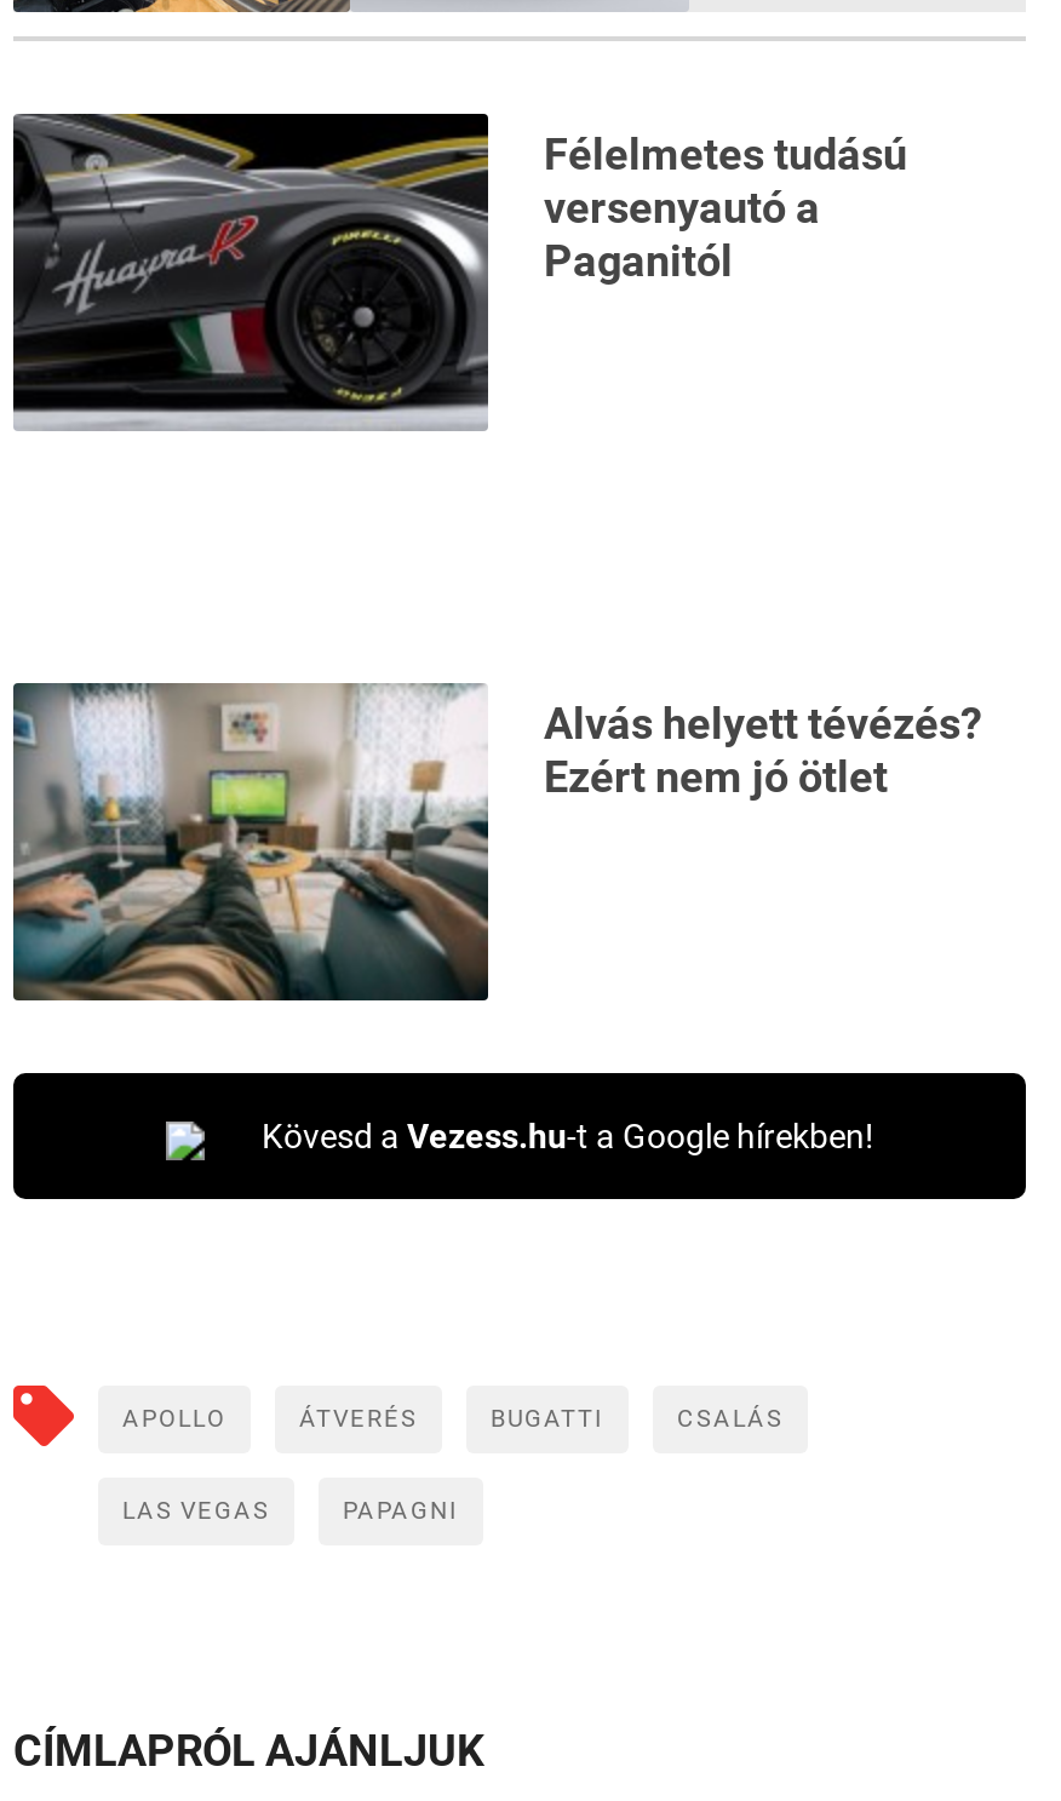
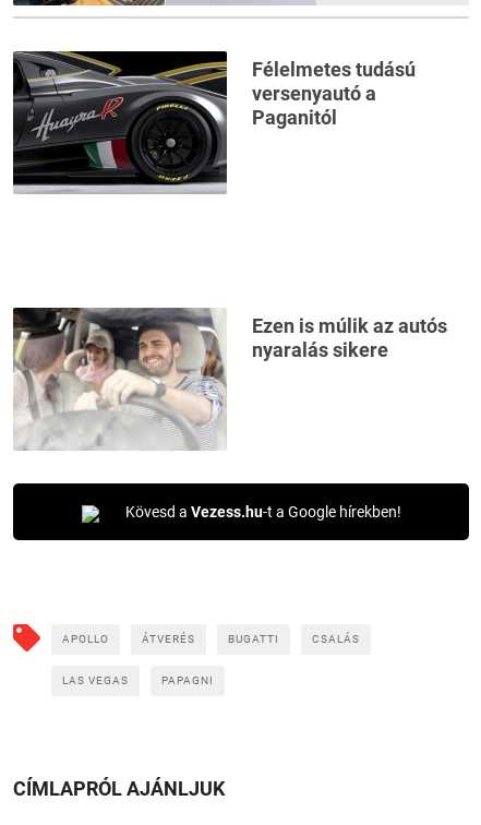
[11,683,982,1003] [image] | Alvás helyett tévézés? | Ezért nem jó ötlet -> [13,308,447,451] [image] | Ezen is múlik az autós | nyaralás sikere

